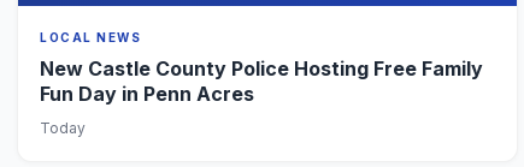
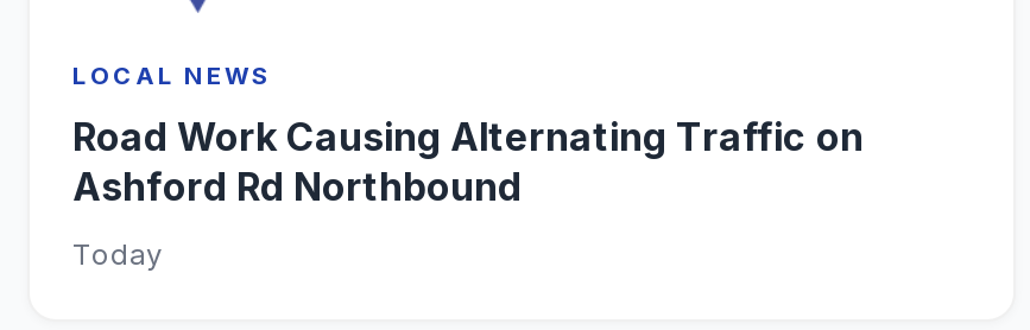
[40,56,483,106] New Castle County Police Hosting Free Family | Fun Day in Penn Acres -> [72,114,864,211] Road Work Causing Alternating Traffic on | Ashford Rd Northbound

